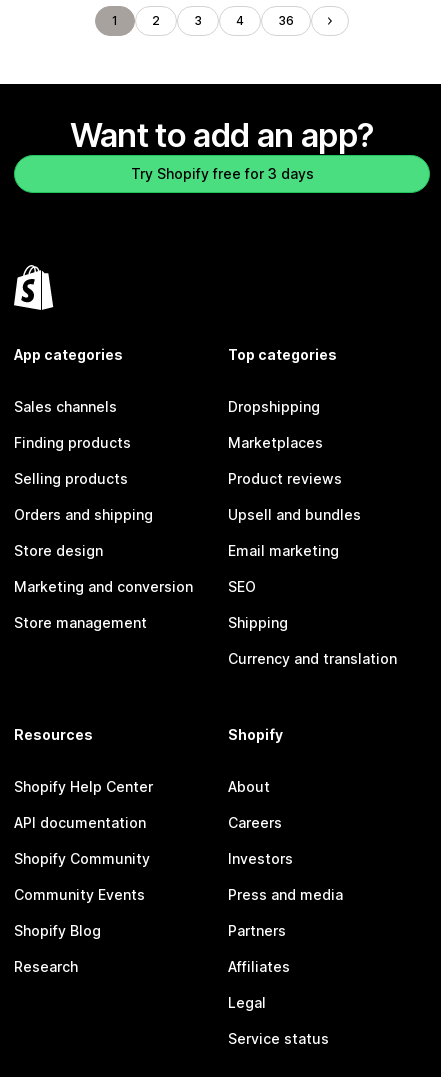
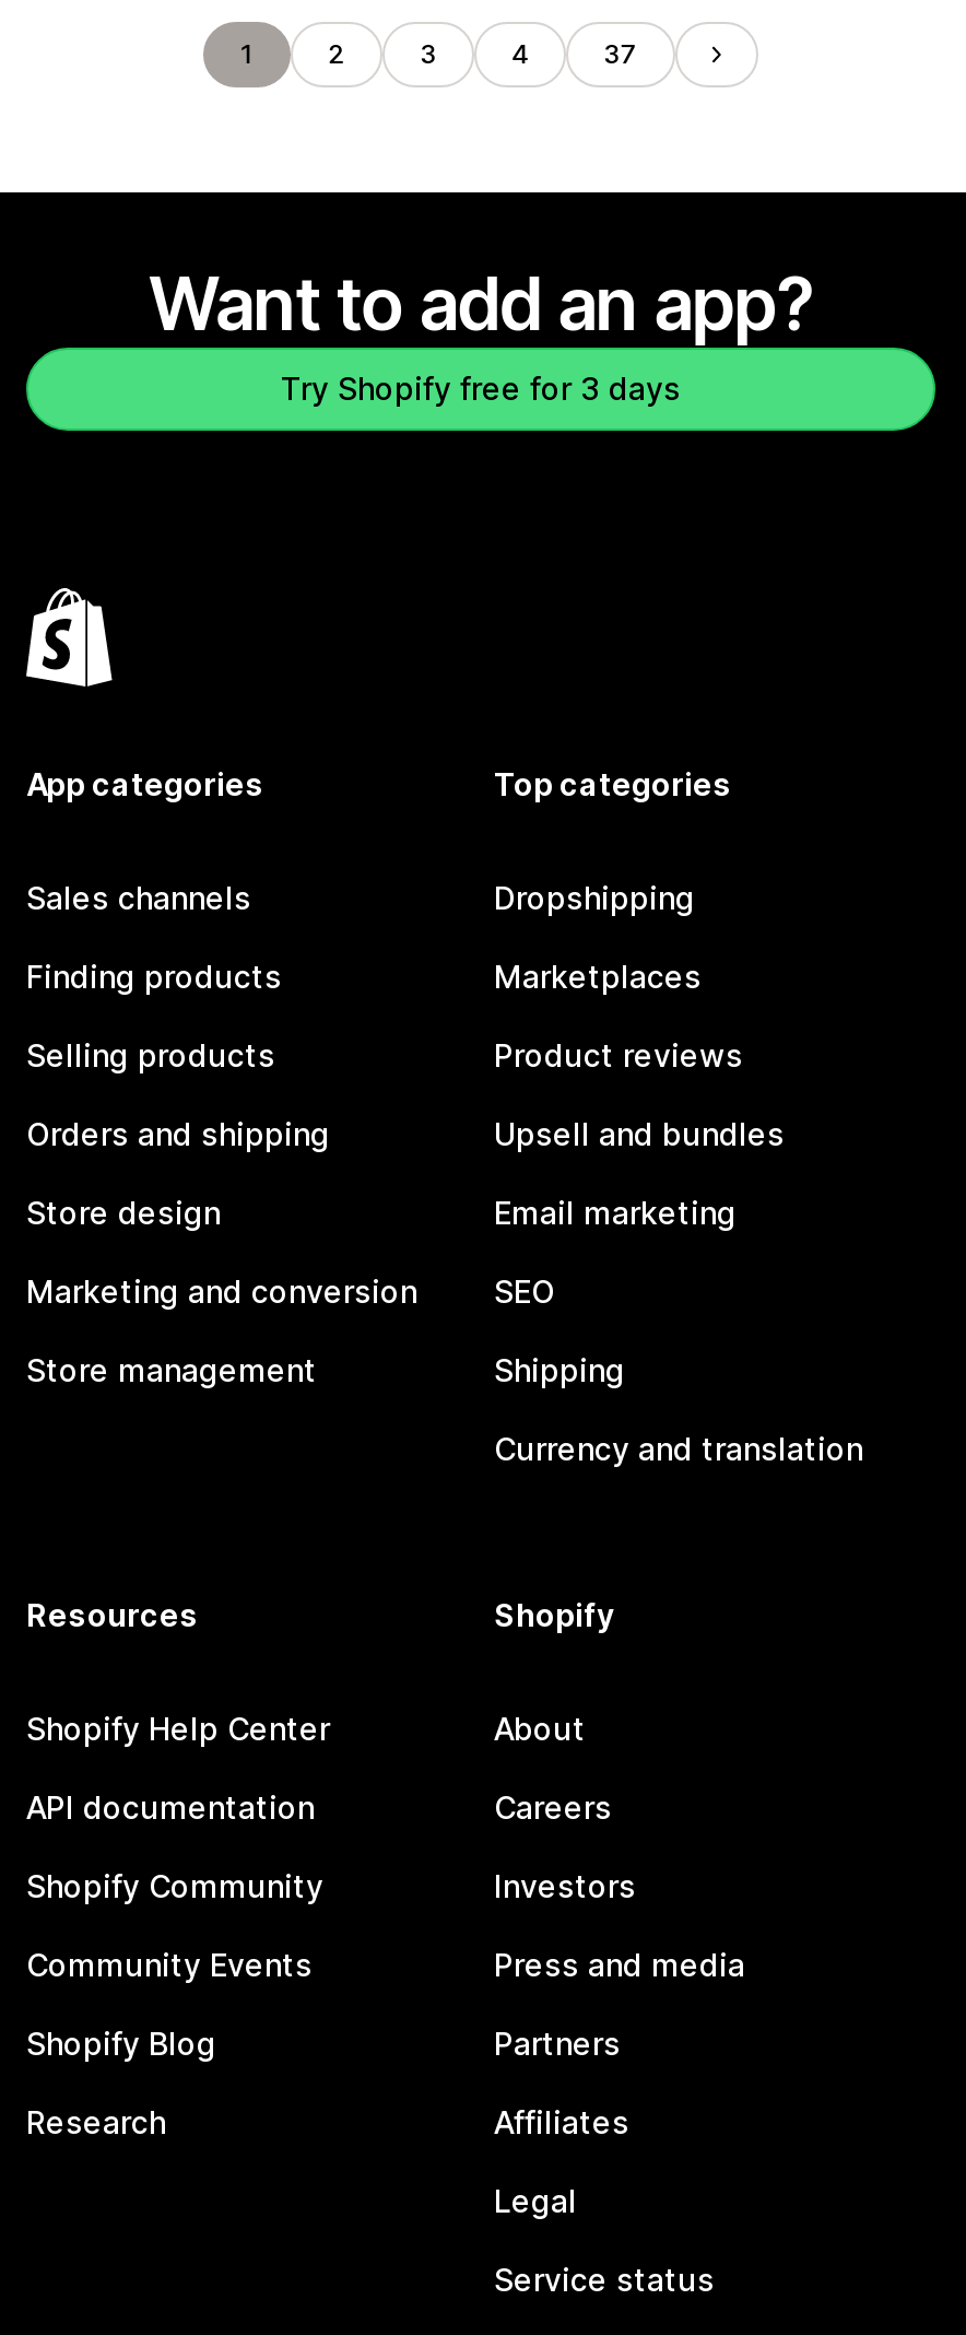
[278,13,294,28] 36 -> [603,37,638,70] 37

